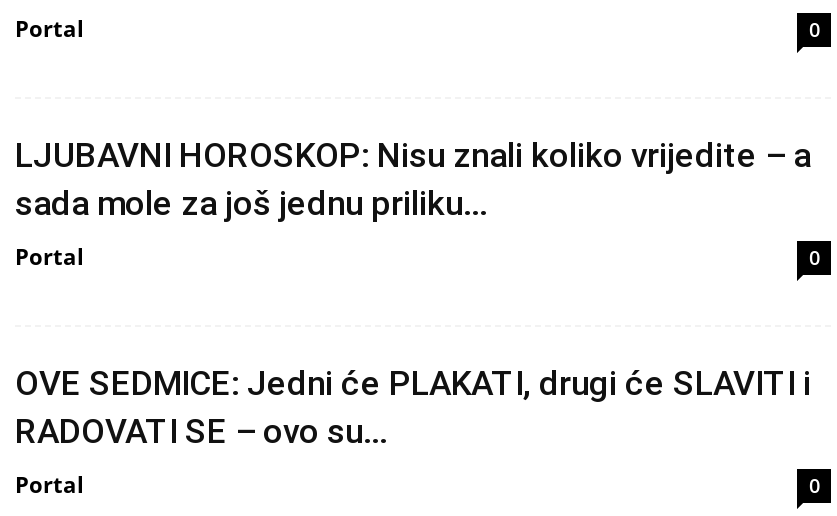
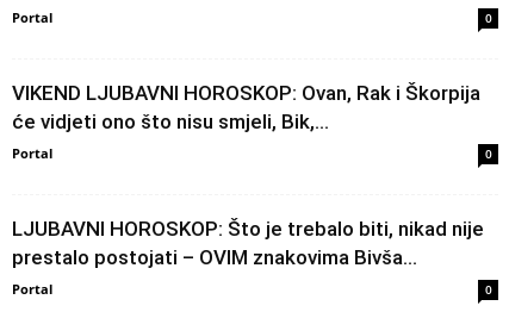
[15,135,811,223] LJUBAVNI HOROSKOP: Nisu znali koliko vrijedite – a | sada mole za još jednu priliku... -> [12,81,480,134] VIKEND LJUBAVNI HOROSKOP: Ovan, Rak i Škorpija | će vidjeti ono što nisu smjeli, Bik,...
[15,363,811,451] OVE SEDMICE: Jedni će PLAKATI, drugi će SLAVITI i | RADOVATI SE – ovo su... -> [12,217,484,269] LJUBAVNI HOROSKOP: Što je trebalo biti, nikad nije | prestalo postojati – OVIM znakovima Bivša...

